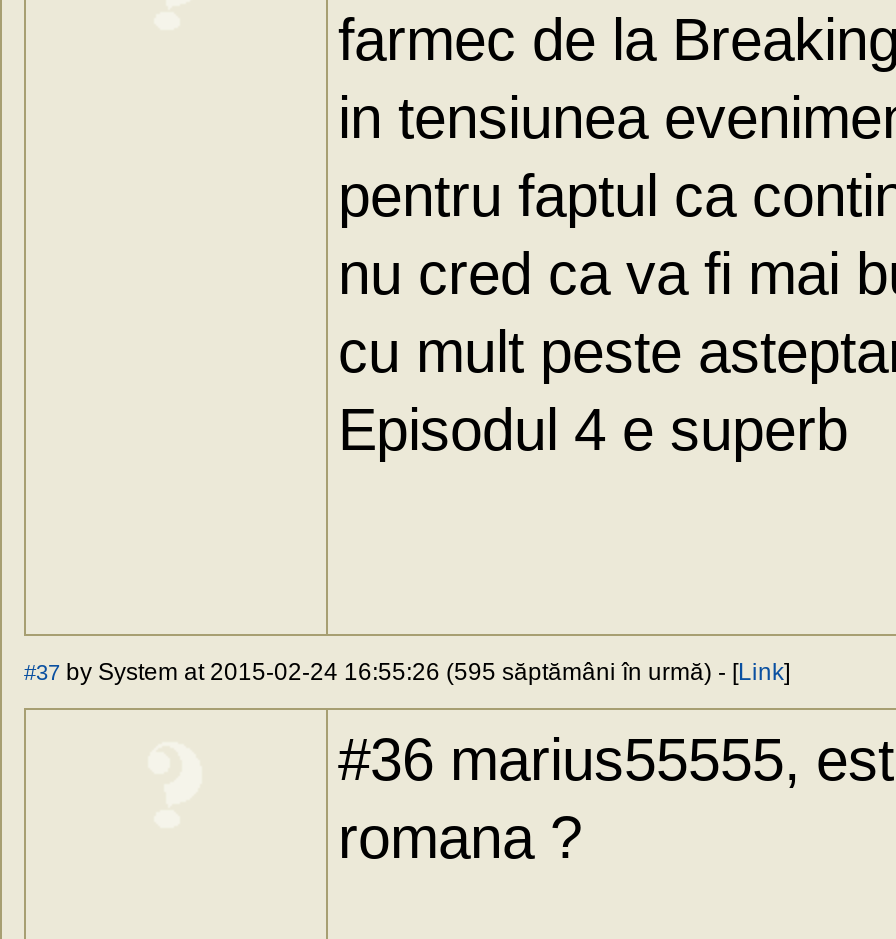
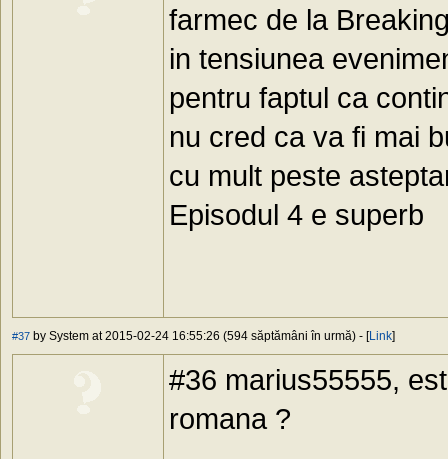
[24,659,790,687] #37 by System at 2015-02-24 16:55:26 (595 săptămâni în urmă) - [Link] -> [12,329,395,343] #37 by System at 2015-02-24 16:55:26 (594 săptămâni în urmă) - [Link]

